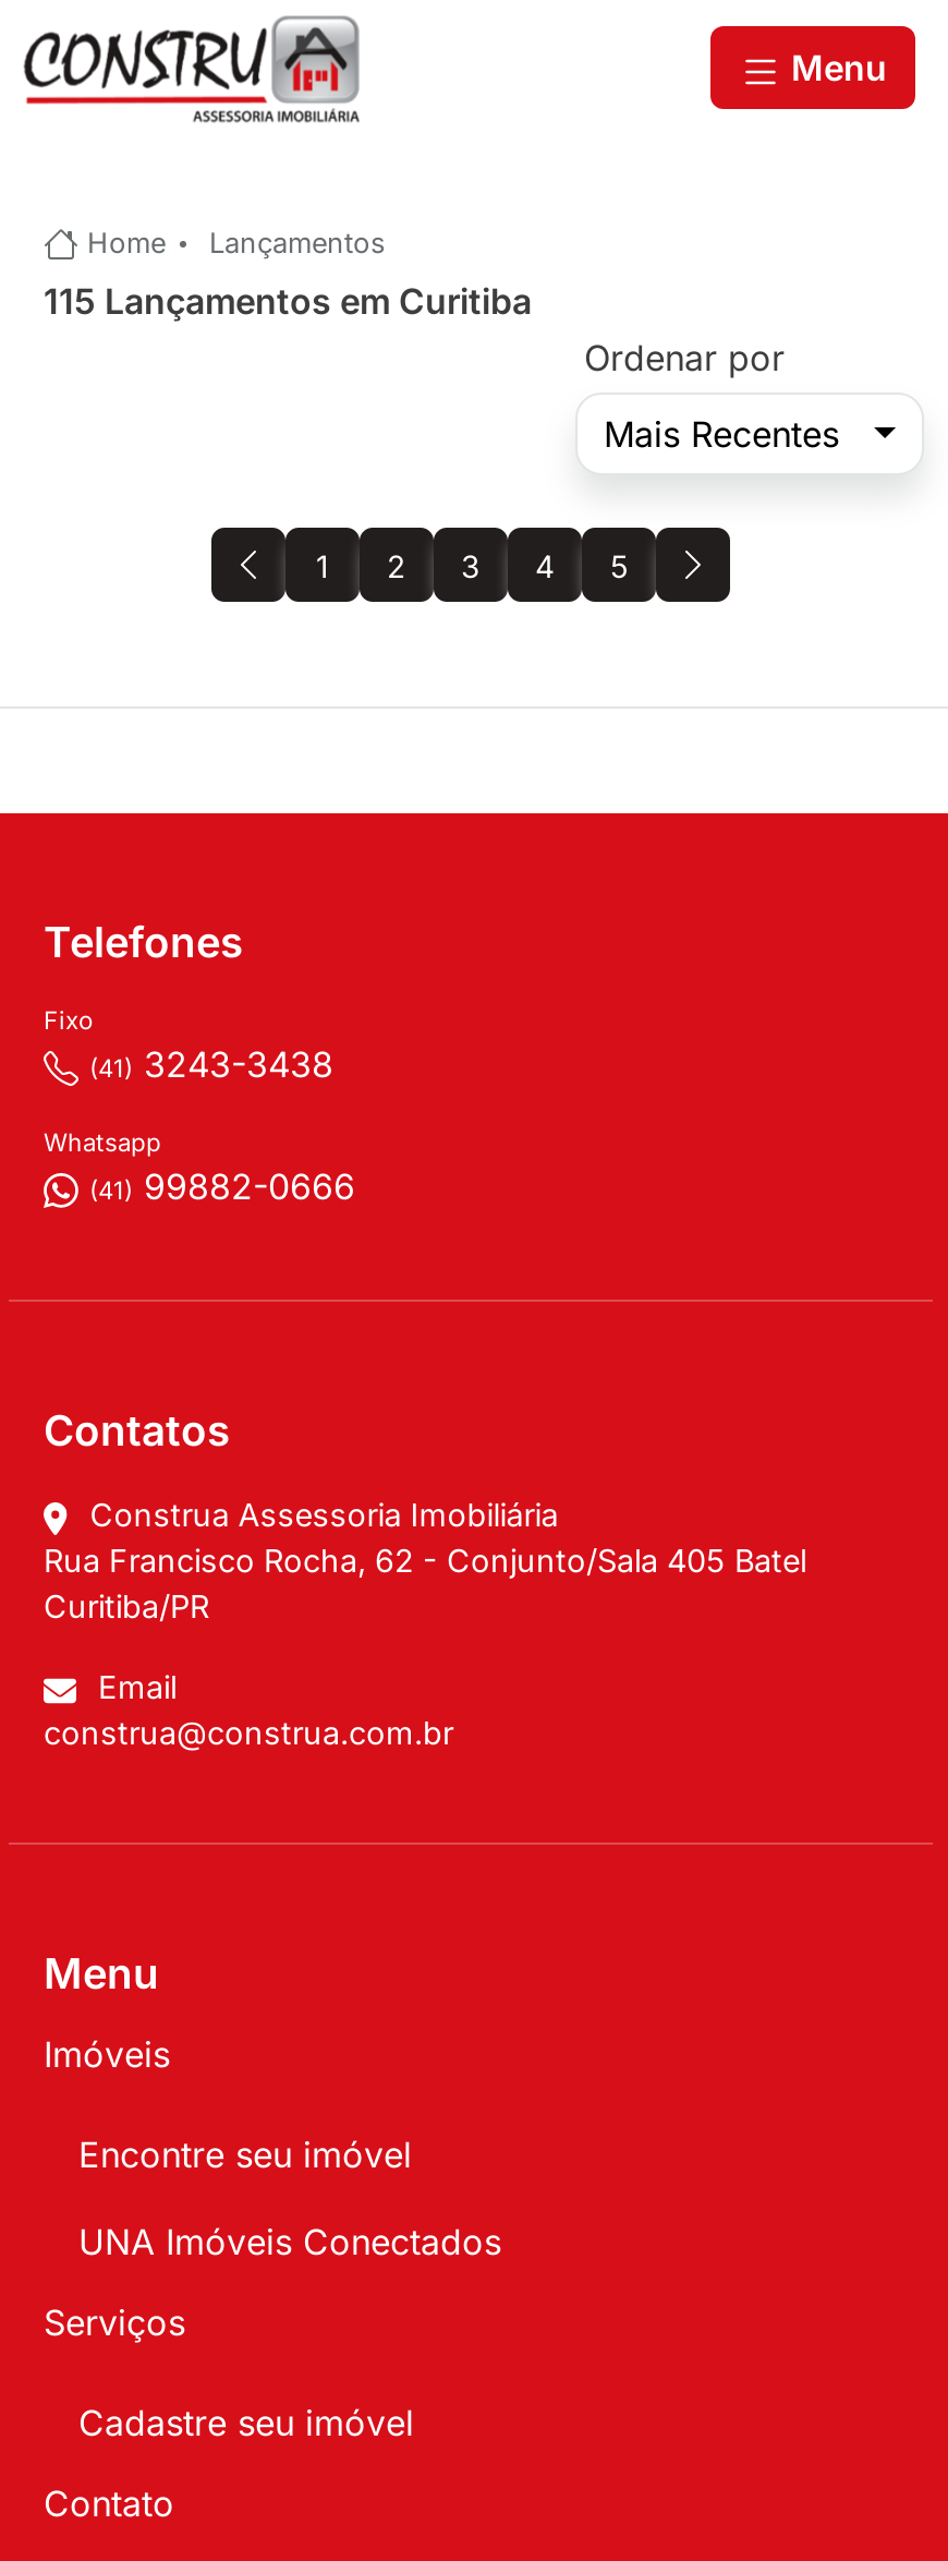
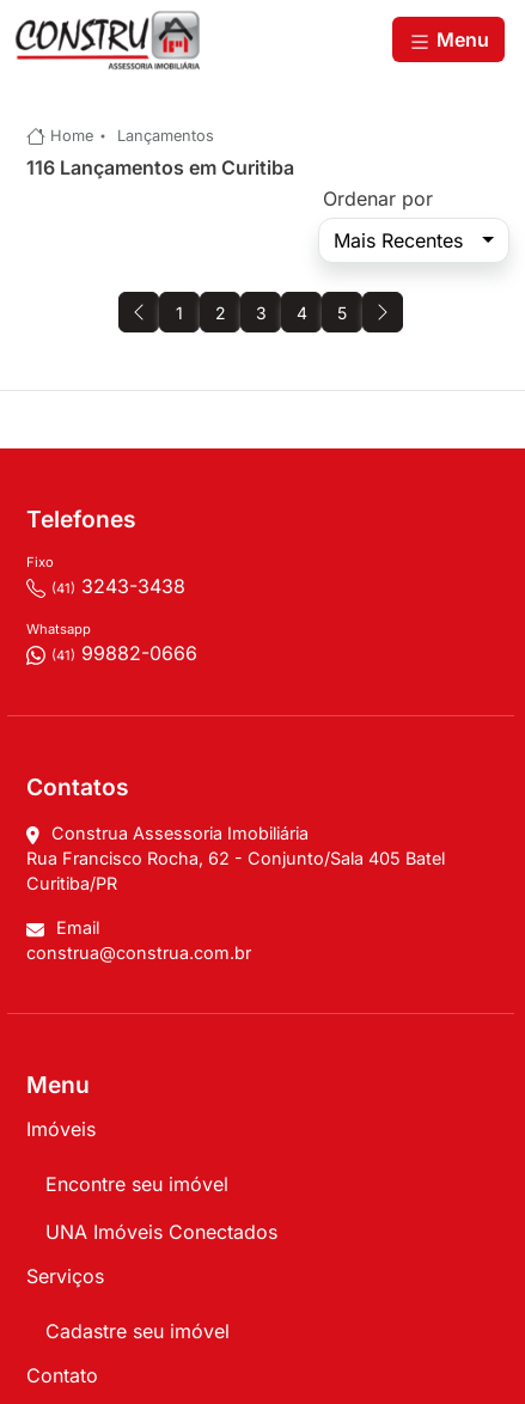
[44,279,532,323] 115 Lançamentos em Curitiba -> [26,155,294,179] 116 Lançamentos em Curitiba

